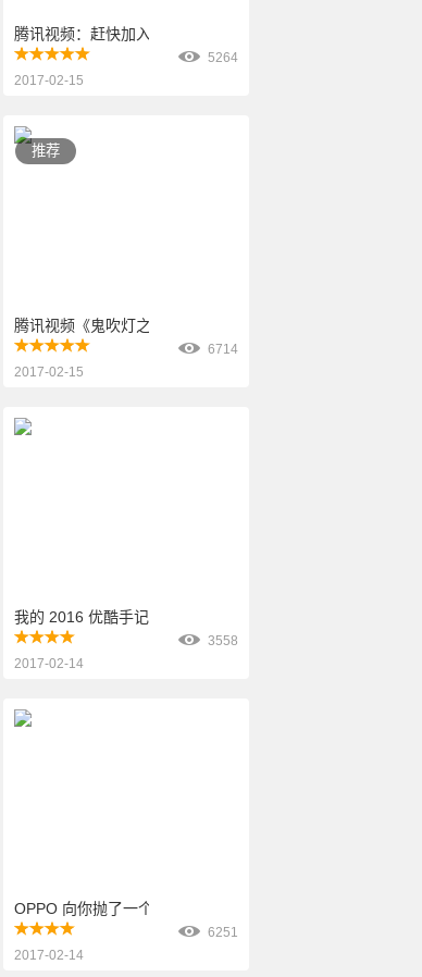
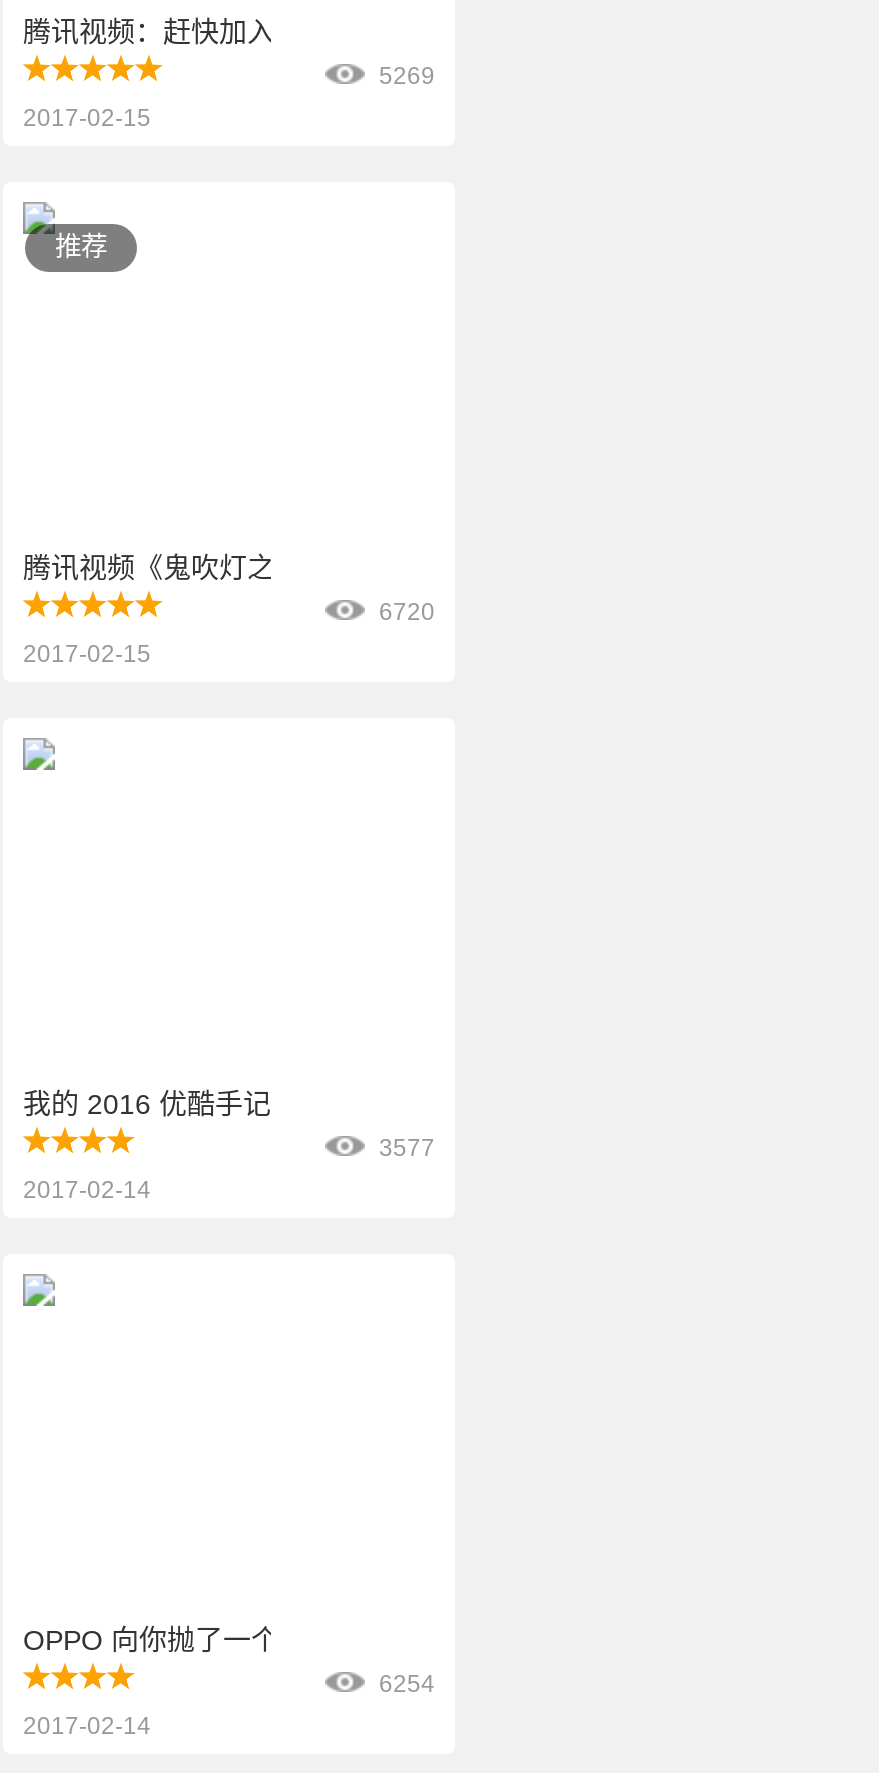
[208,50,238,65] 5264 -> [379,62,435,90] 5269
[208,341,238,357] 6714 -> [379,598,435,626] 6720
[208,633,238,648] 3558 -> [379,1133,435,1161] 3577
[208,924,238,940] 6251 -> [379,1669,435,1697] 6254

